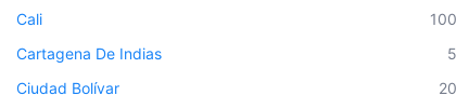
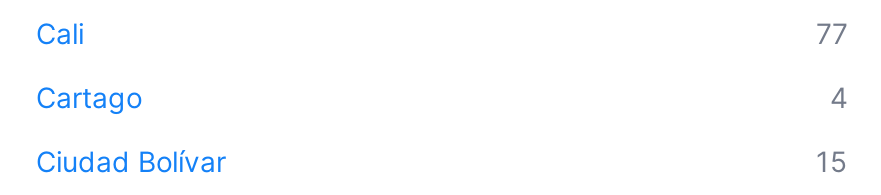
[430,9,457,28] 100 -> [816,16,848,50] 77
[16,44,457,62] Cartagena De Indias | 5 -> [36,80,848,114] Cartago | 4
[439,78,457,97] 20 -> [816,144,848,178] 15

